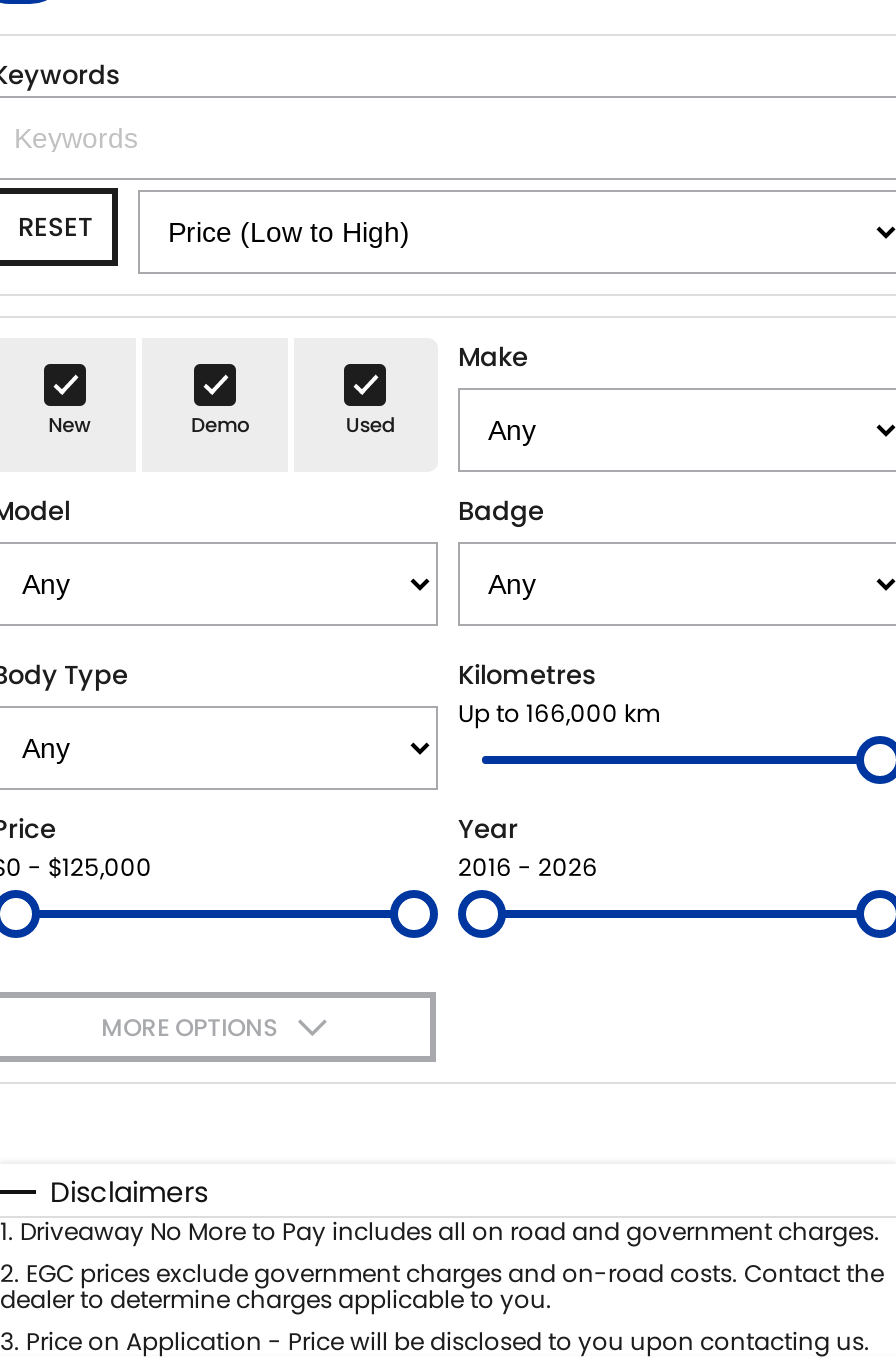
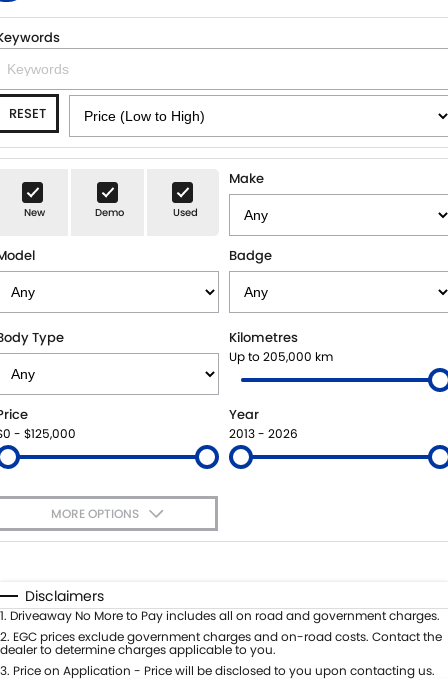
[458,697,660,731] Up to 166,000 km -> [229,348,333,365] Up to 205,000 km
[458,851,598,885] 2016 - 2026 -> [229,425,298,442] 2013 - 2026

